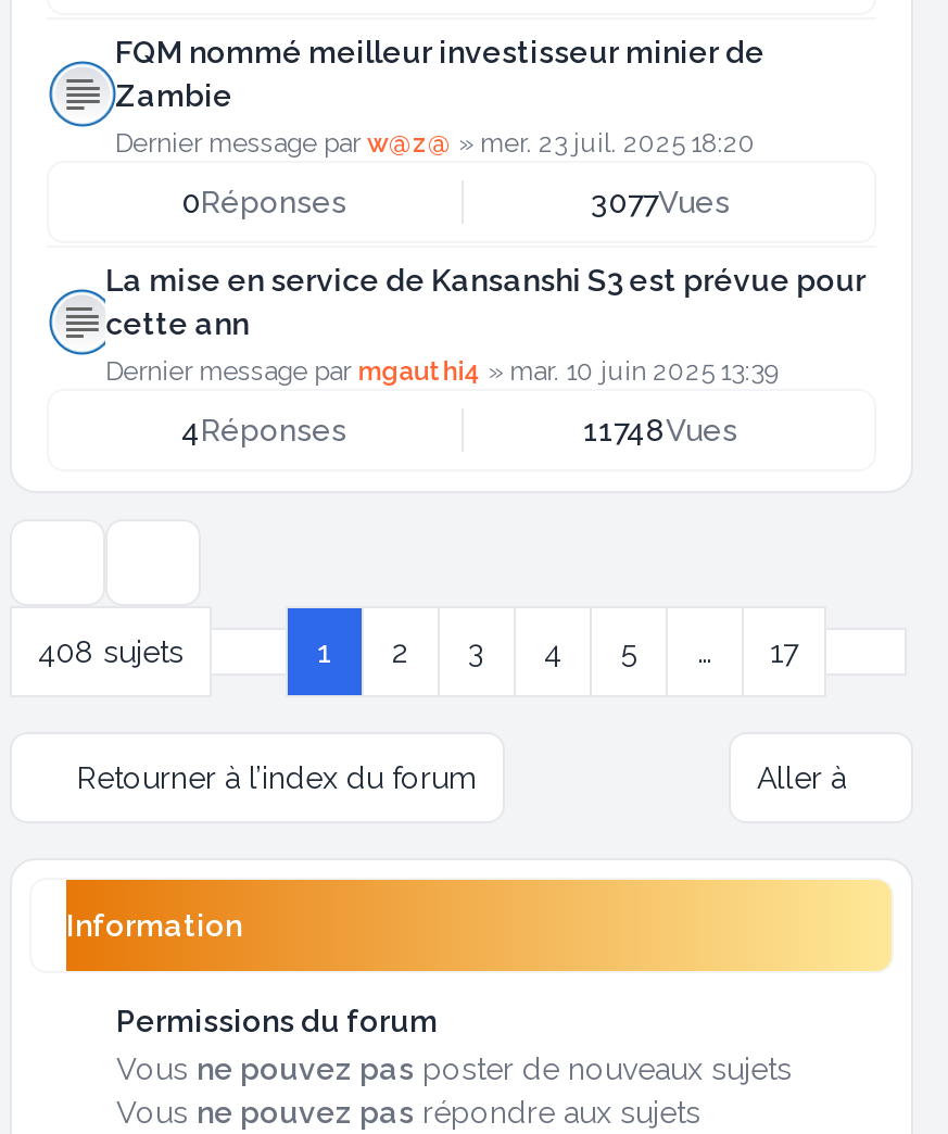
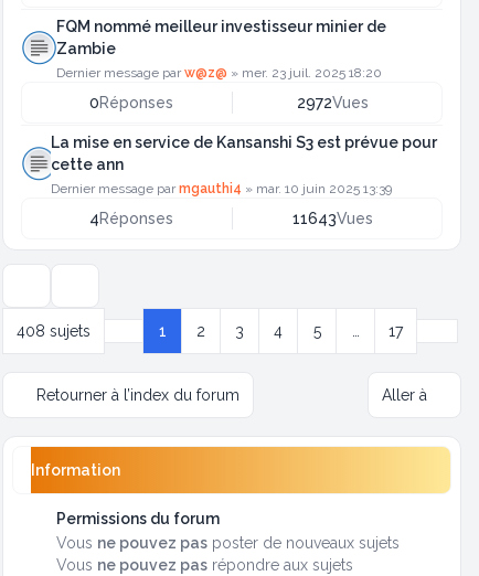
[591,185,730,219] 3077Vues -> [297,94,369,111] 2972Vues
[583,413,737,448] 11748Vues -> [292,210,373,227] 11643Vues

